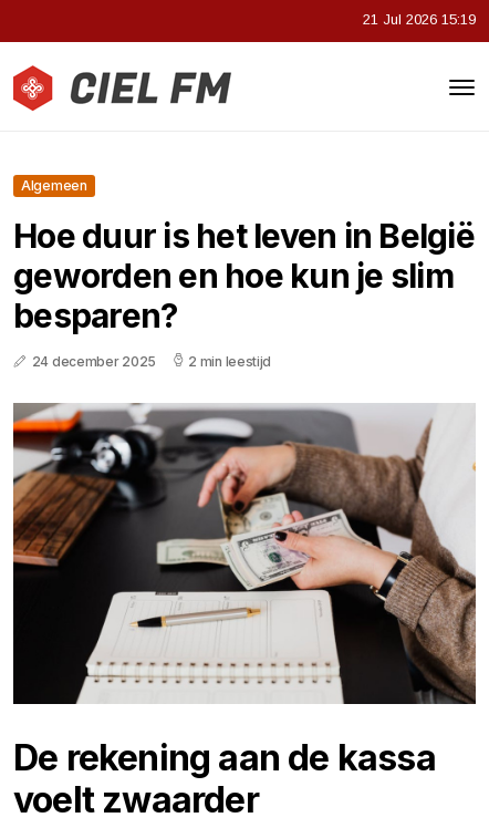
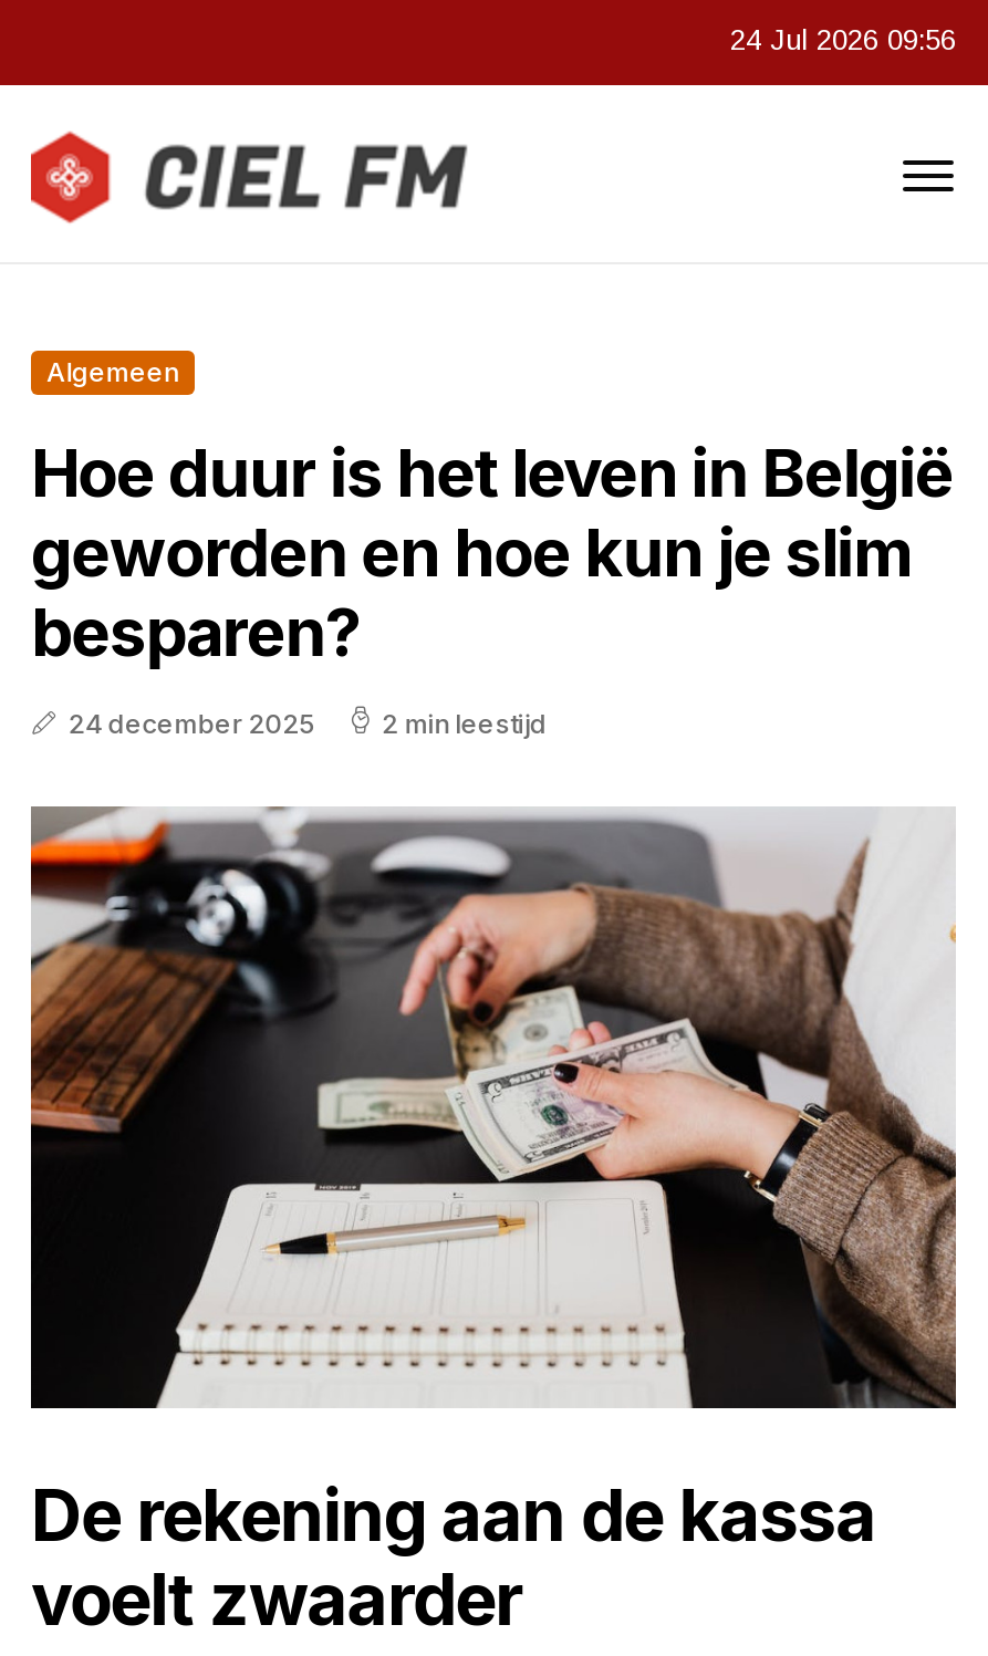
[363,11,476,28] 21 Jul 2026 15:19 -> [730,23,956,56] 24 Jul 2026 09:56

